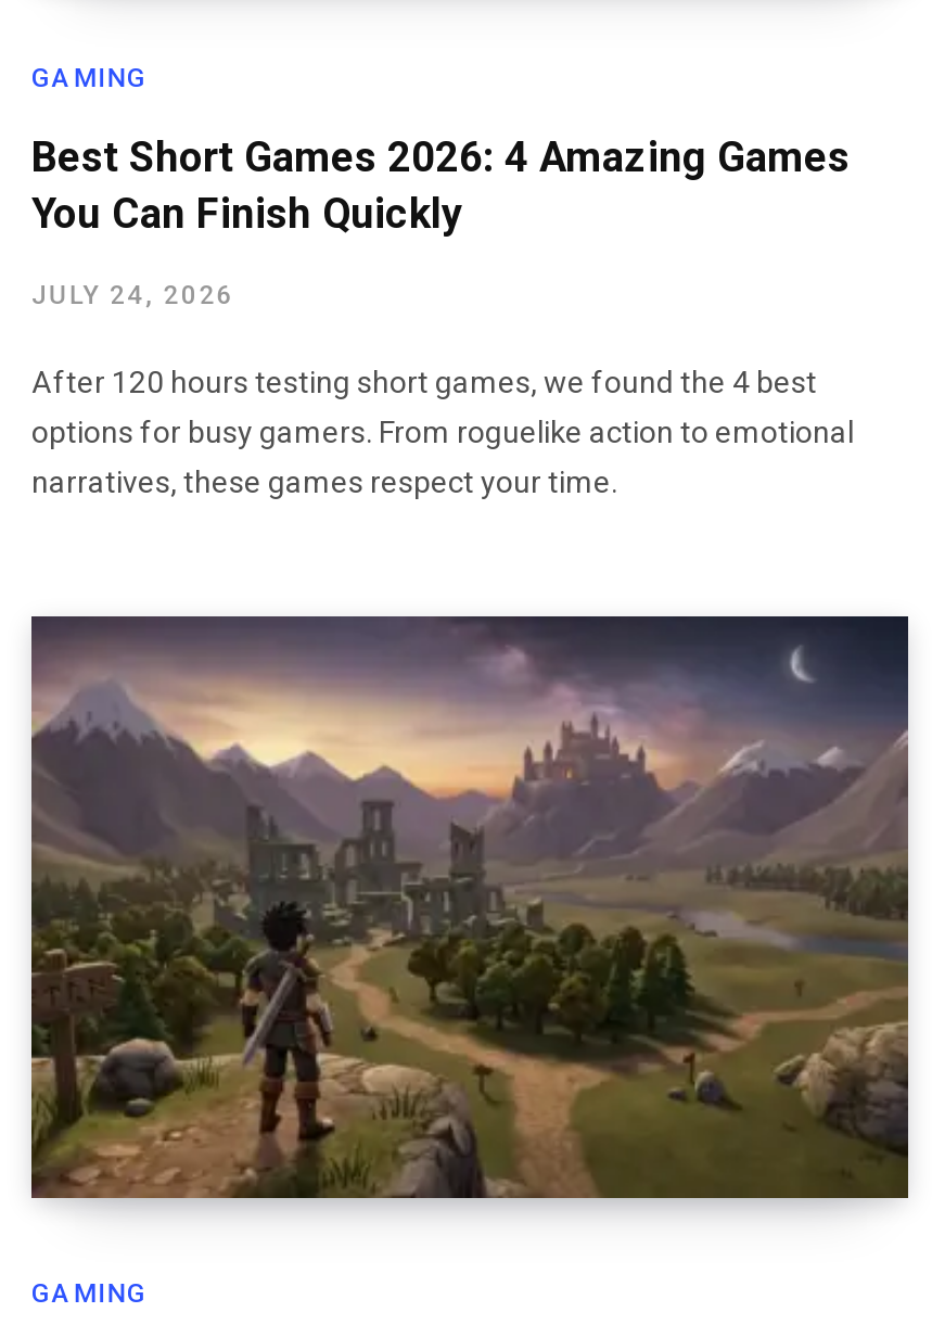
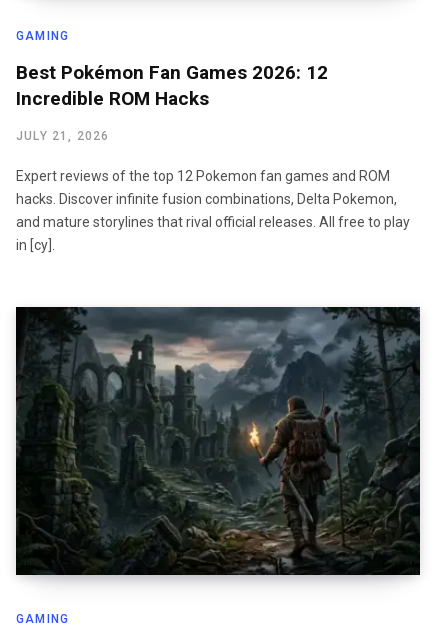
[31,132,850,239] Best Short Games 2026: 4 Amazing Games | You Can Finish Quickly -> [16,61,328,110] Best Pokémon Fan Games 2026: 12 | Incredible ROM Hacks
[31,280,235,310] JULY 24, 2026 -> [16,129,110,143] JULY 21, 2026
[31,365,854,499] After 120 hours testing short games, we found the 4 best | options for busy gamers. From roguelike action to emotional | narratives, these games respect your time. -> [16,168,410,253] Expert reviews of the top 12 Pokemon fan games and ROM | hacks. Discover infinite fusion combinations, Delta Pokemon, | and mature storylines that rival official releases. All free to play | in [cy].
[29,616,910,1200] [image] -> [16,307,421,576] [image]

